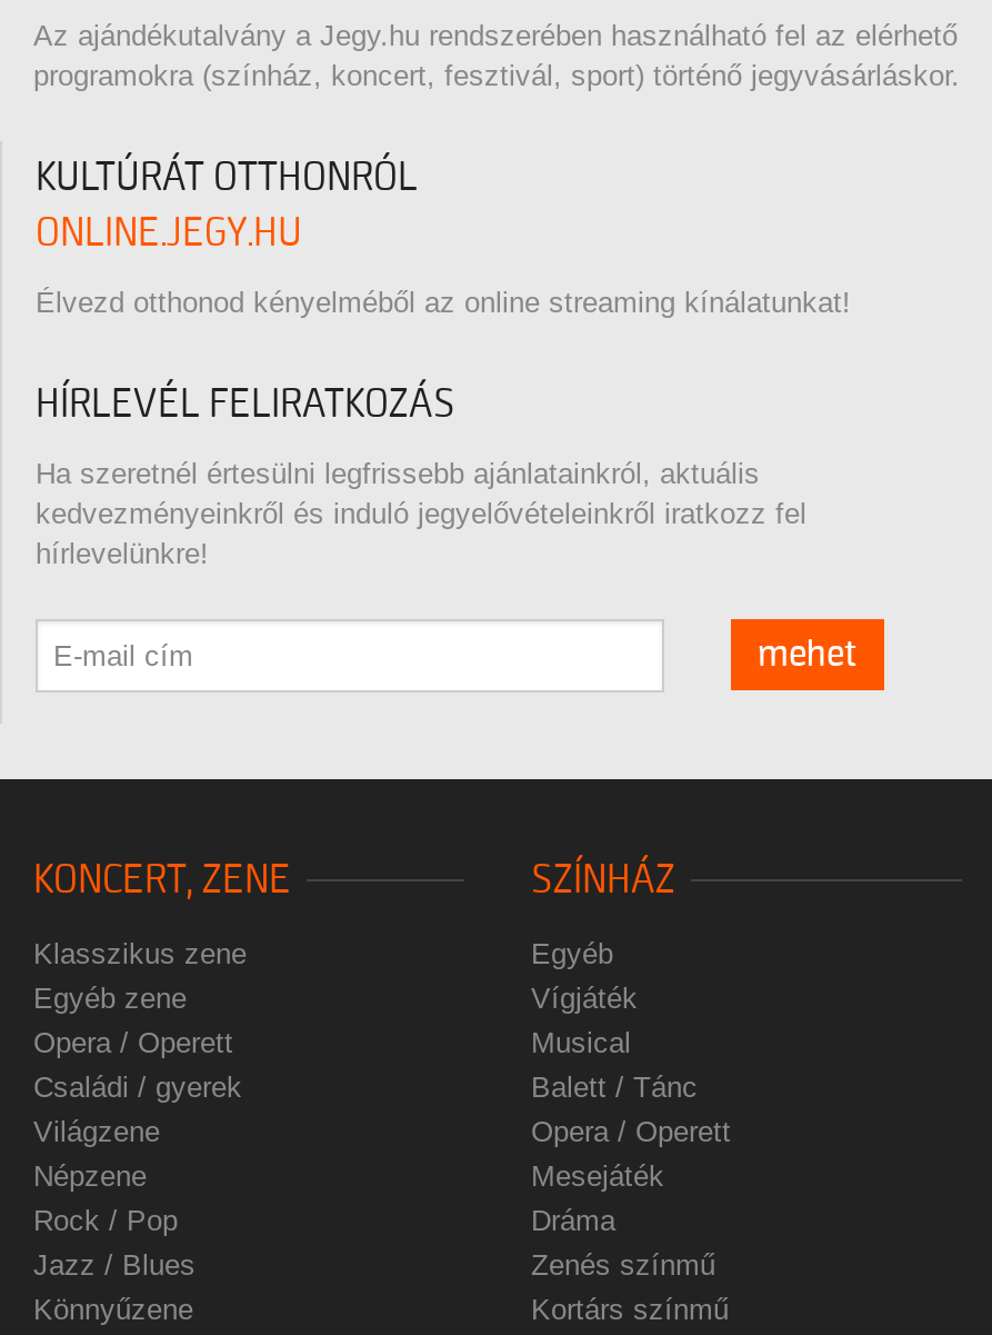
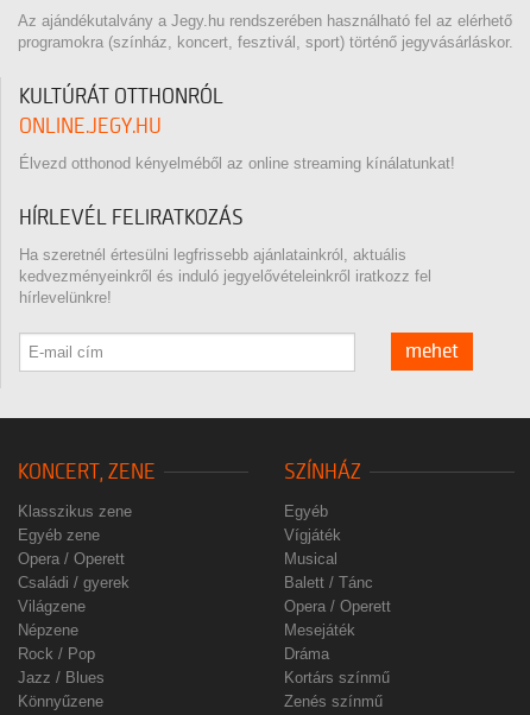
moved [531,1248,715,1281] -> [284,692,383,710]: Zenés színmű
moved [531,1292,729,1326] -> [284,668,390,686]: Kortárs színmű

